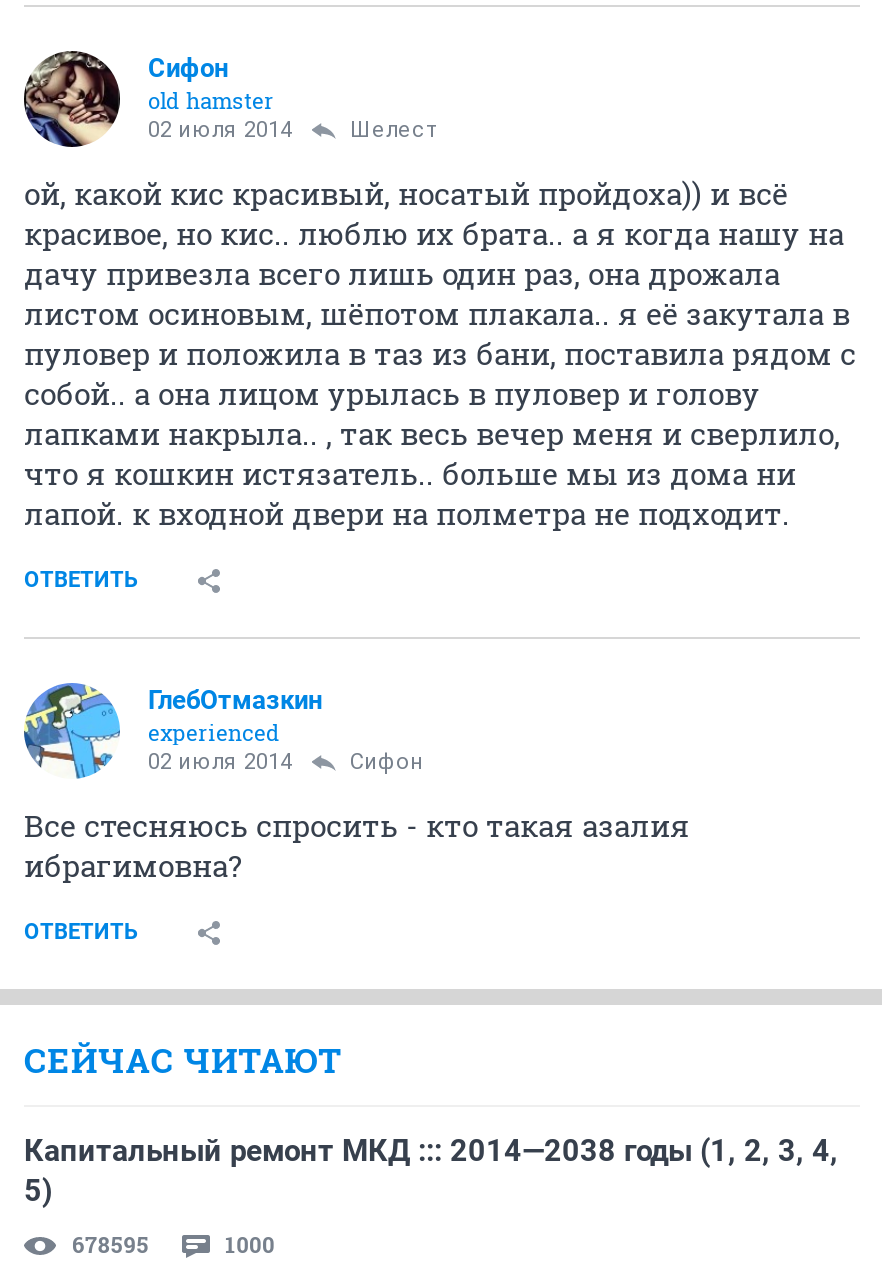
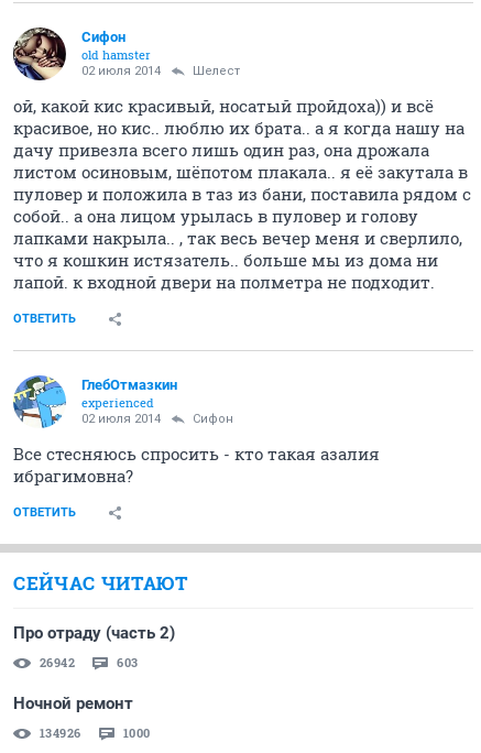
[24,1132,838,1258] Капитальный ремонт МКД ::: 2014—2038 годы (1, 2, 3, 4, | 5) | 678595 -> [13,623,175,741] Про отраду (часть 2) | 26942 | 603 | Ночной ремонт | 134926

